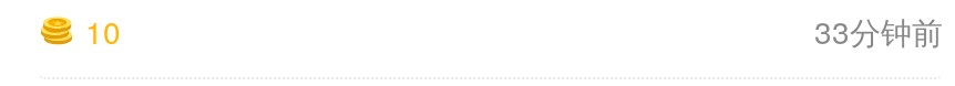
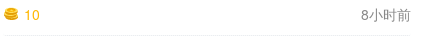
[814,9,943,53] 33分钟前 -> [361,4,411,24] 8小时前

